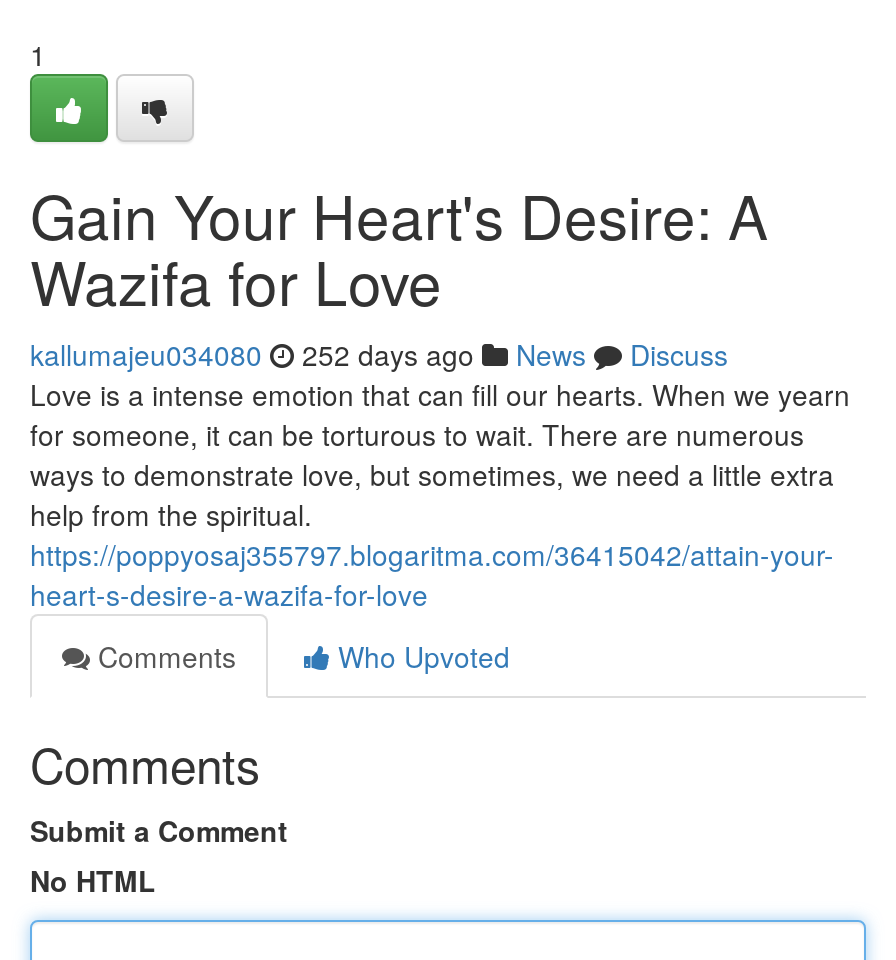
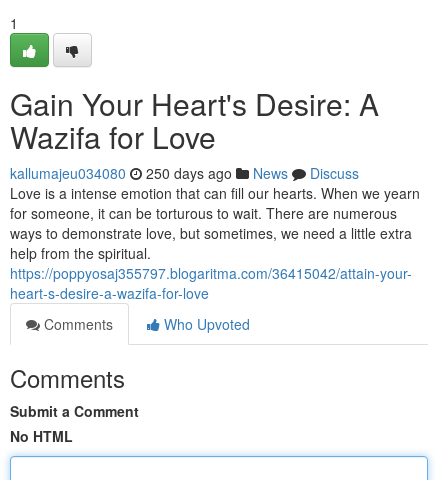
[30,334,728,374] kallumajeu034080 252 days ago News Discuss -> [10,163,359,183] kallumajeu034080 250 days ago News Discuss

